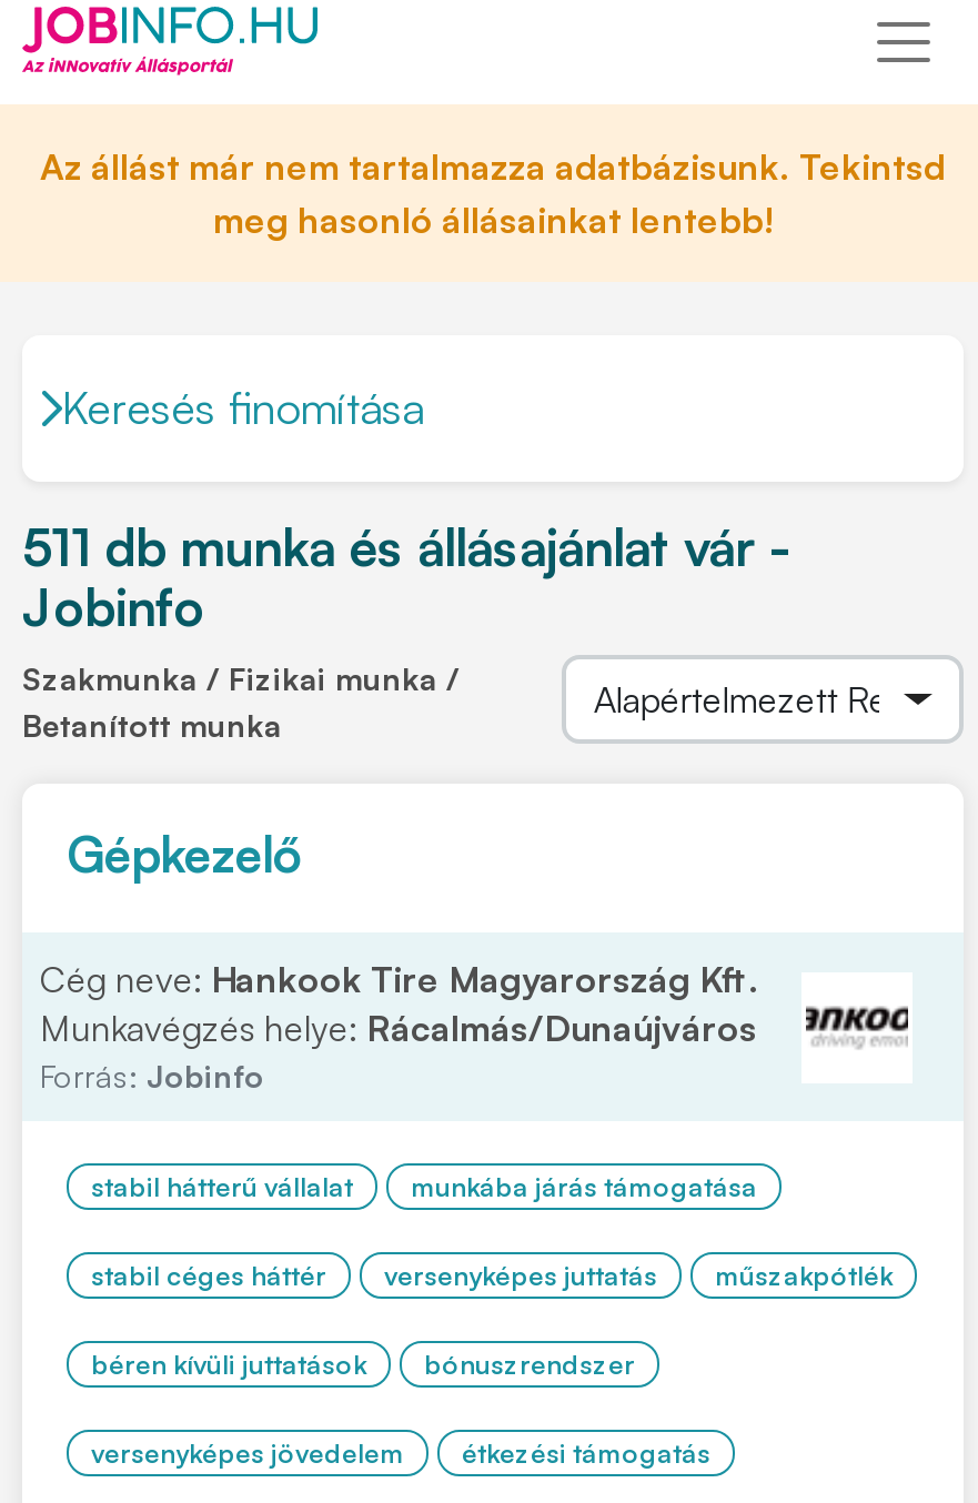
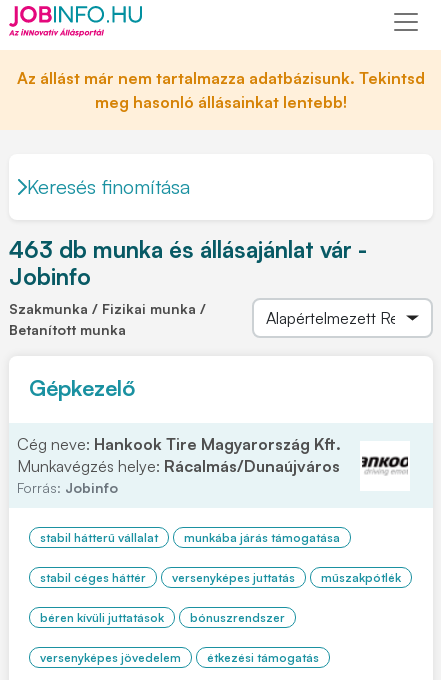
[22,515,788,579] 511 db munka és állásajánlat vár - -> [9,235,367,264] 463 db munka és állásajánlat vár -

